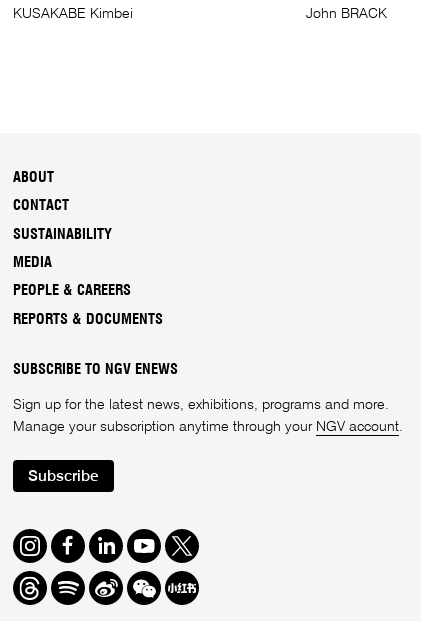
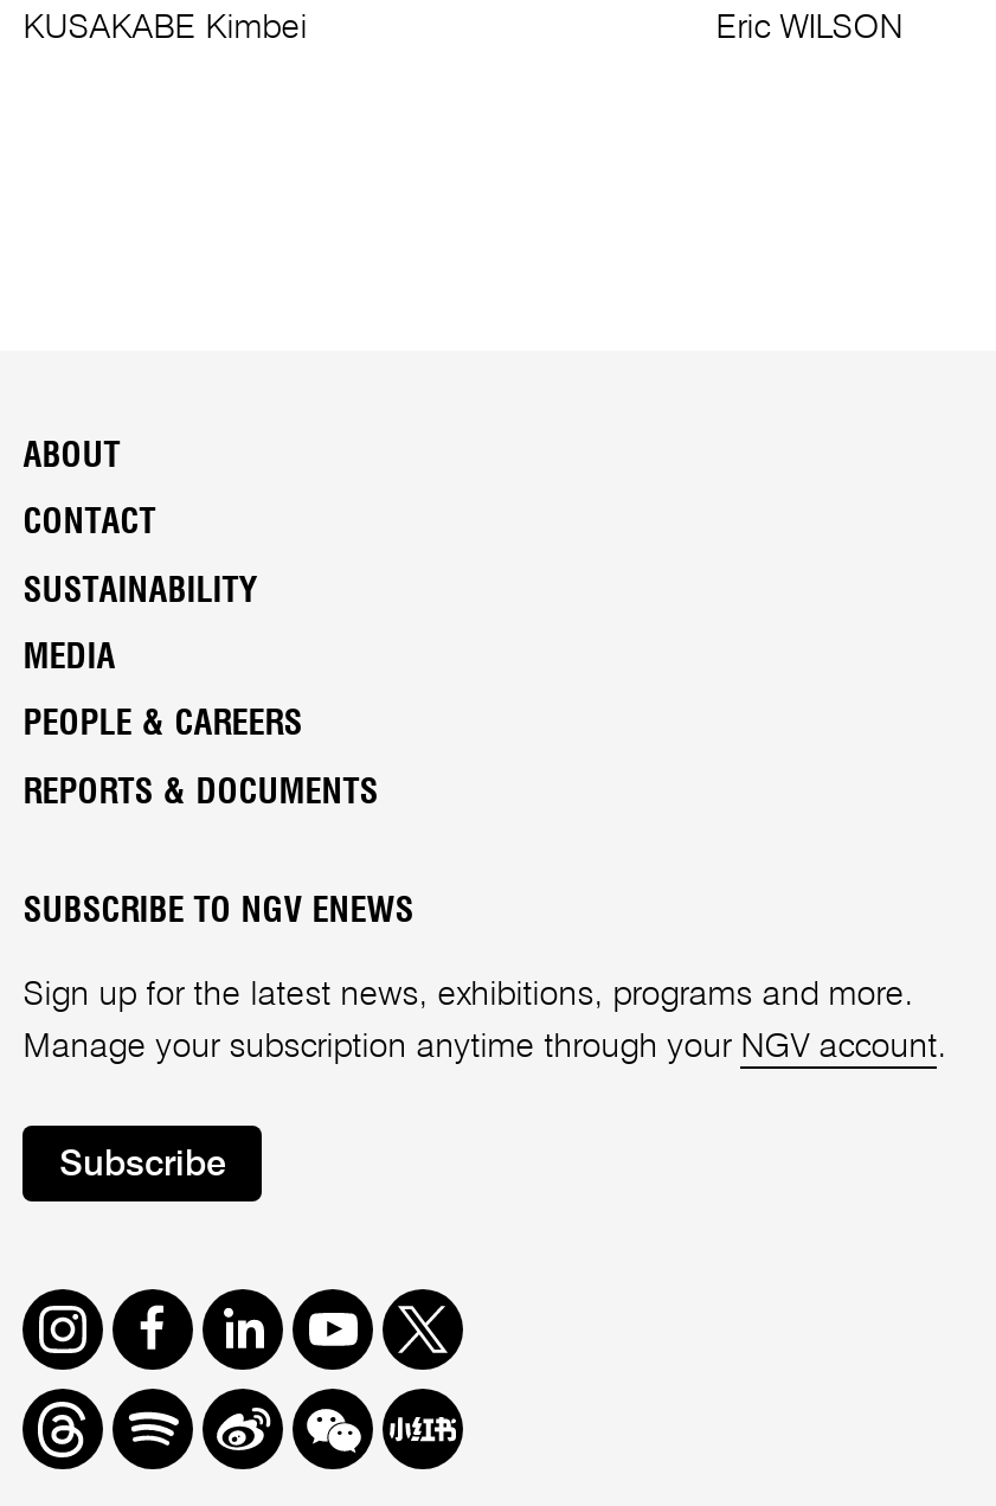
[306,6,387,20] John BRACK -> [716,11,903,44] Eric WILSON

